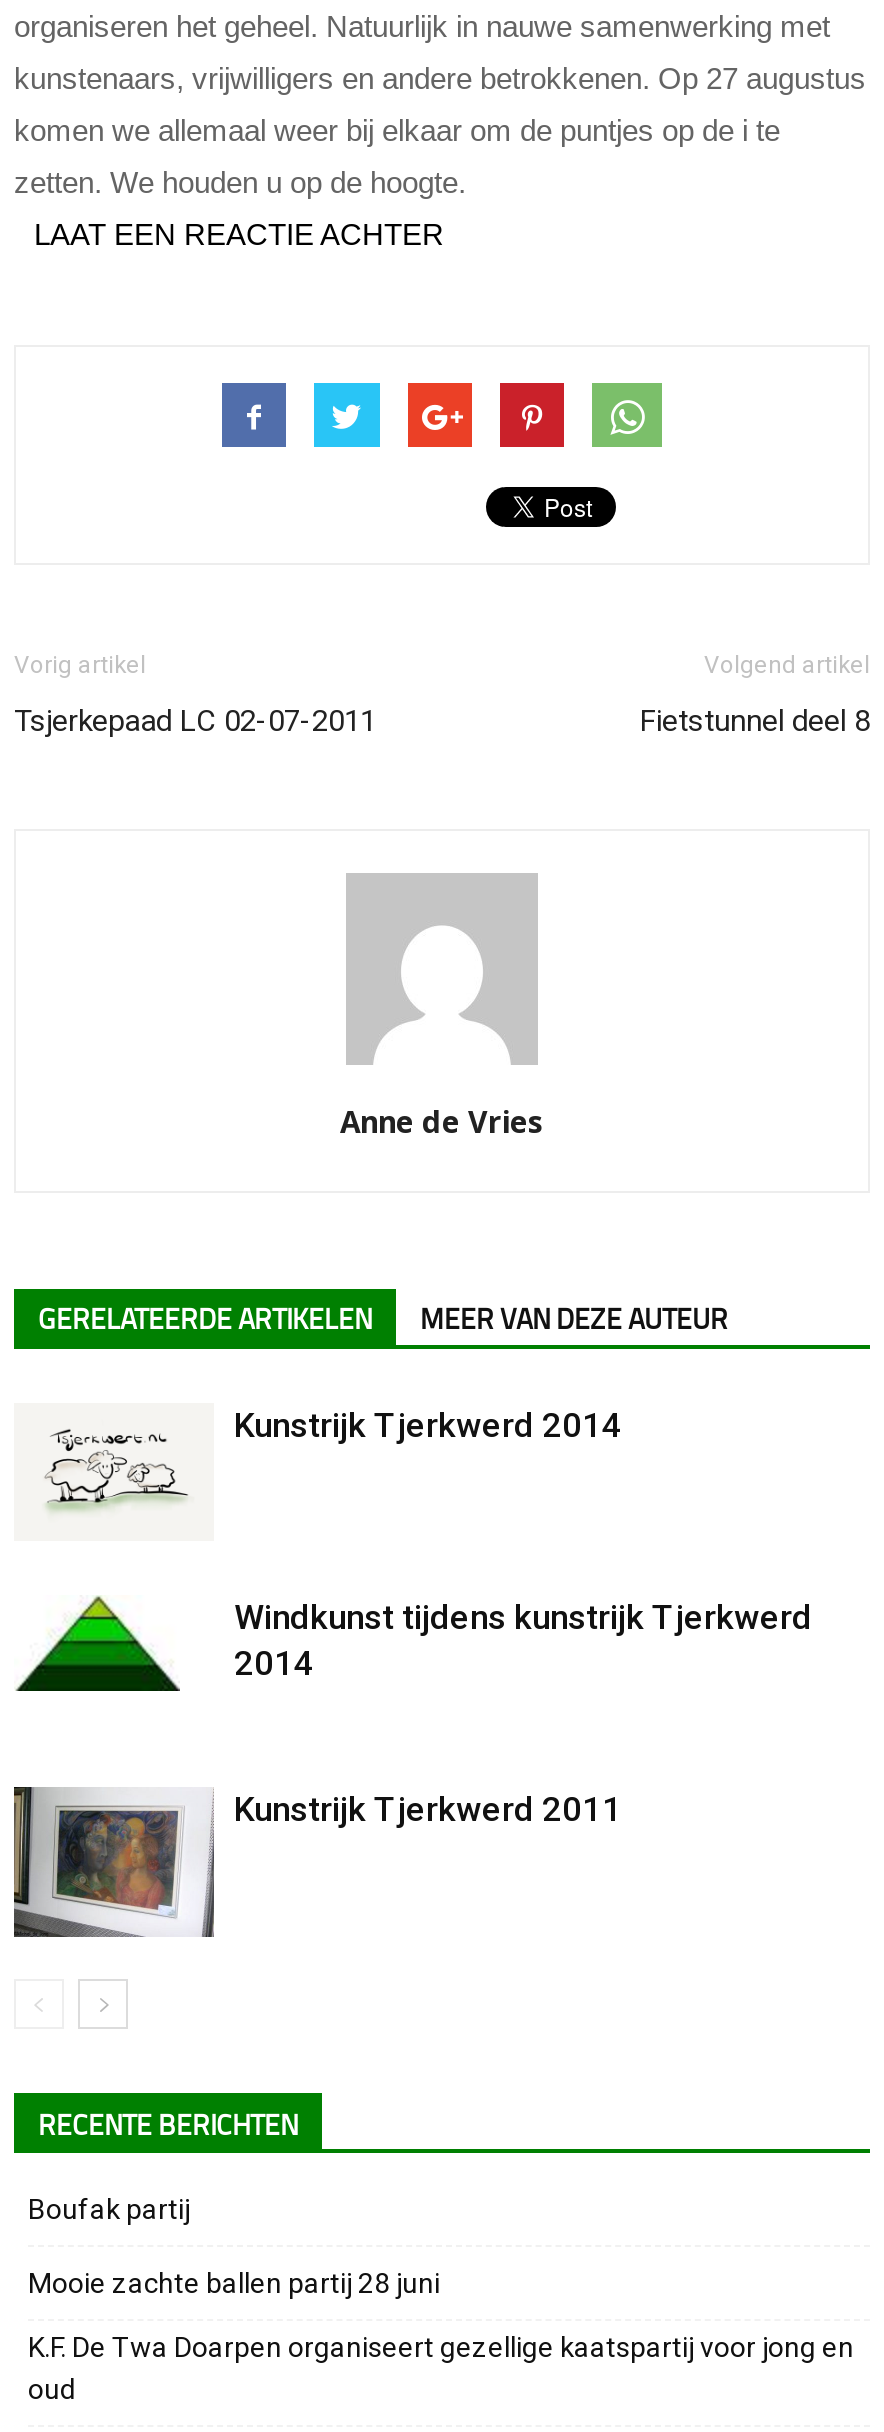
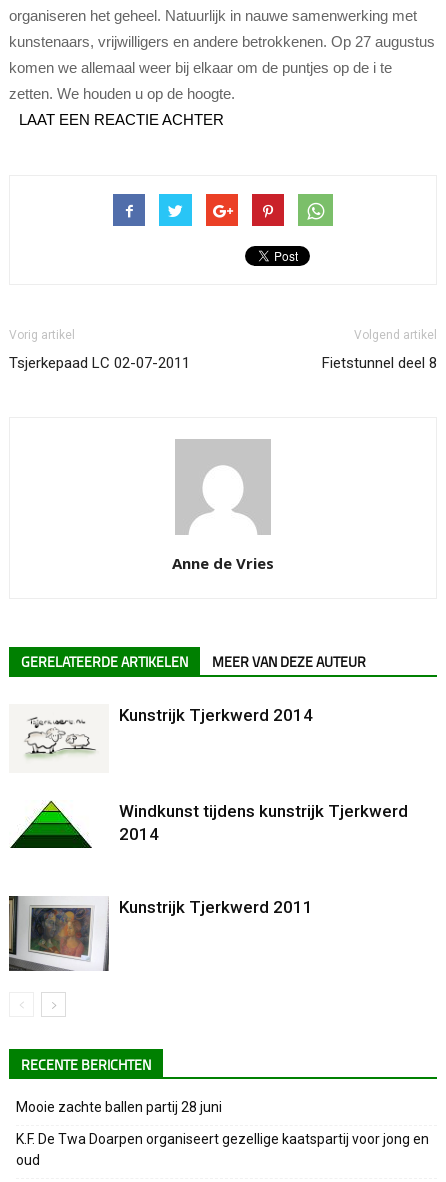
[28,2193,190,2225] Boufak partij -> none

